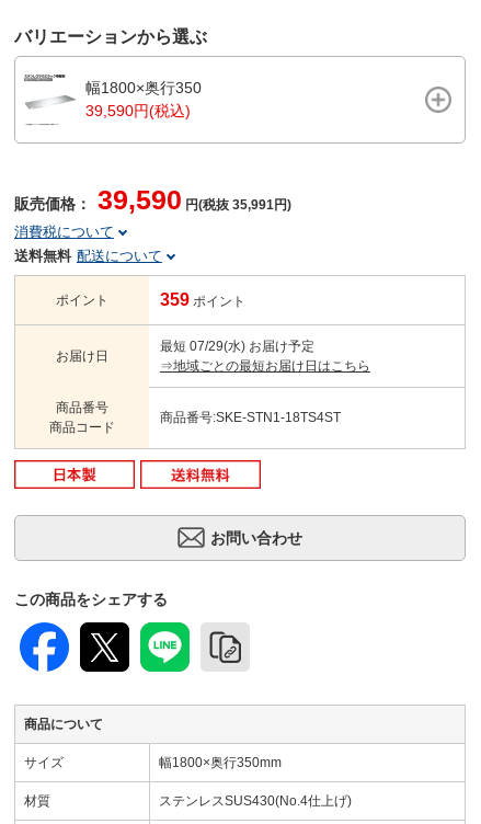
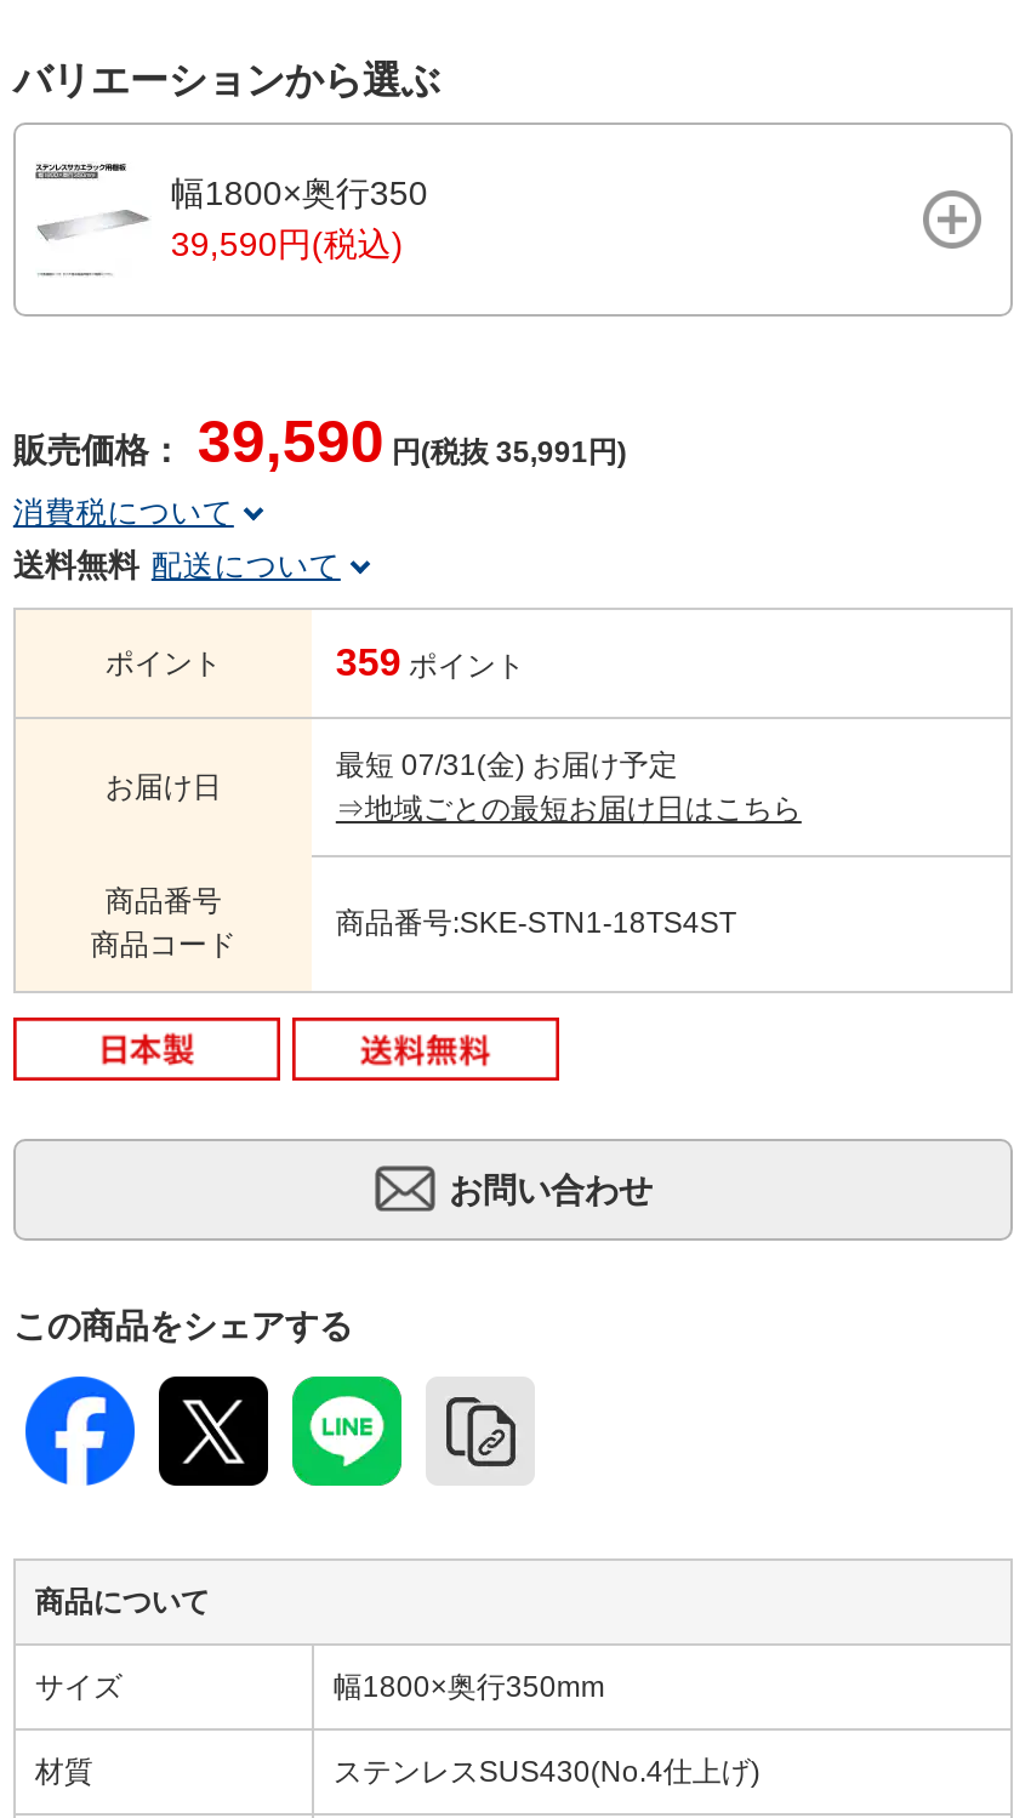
[160,339,314,354] 最短 07/29(水) お届け予定 -> [336,749,678,783] 最短 07/31(金) お届け予定

